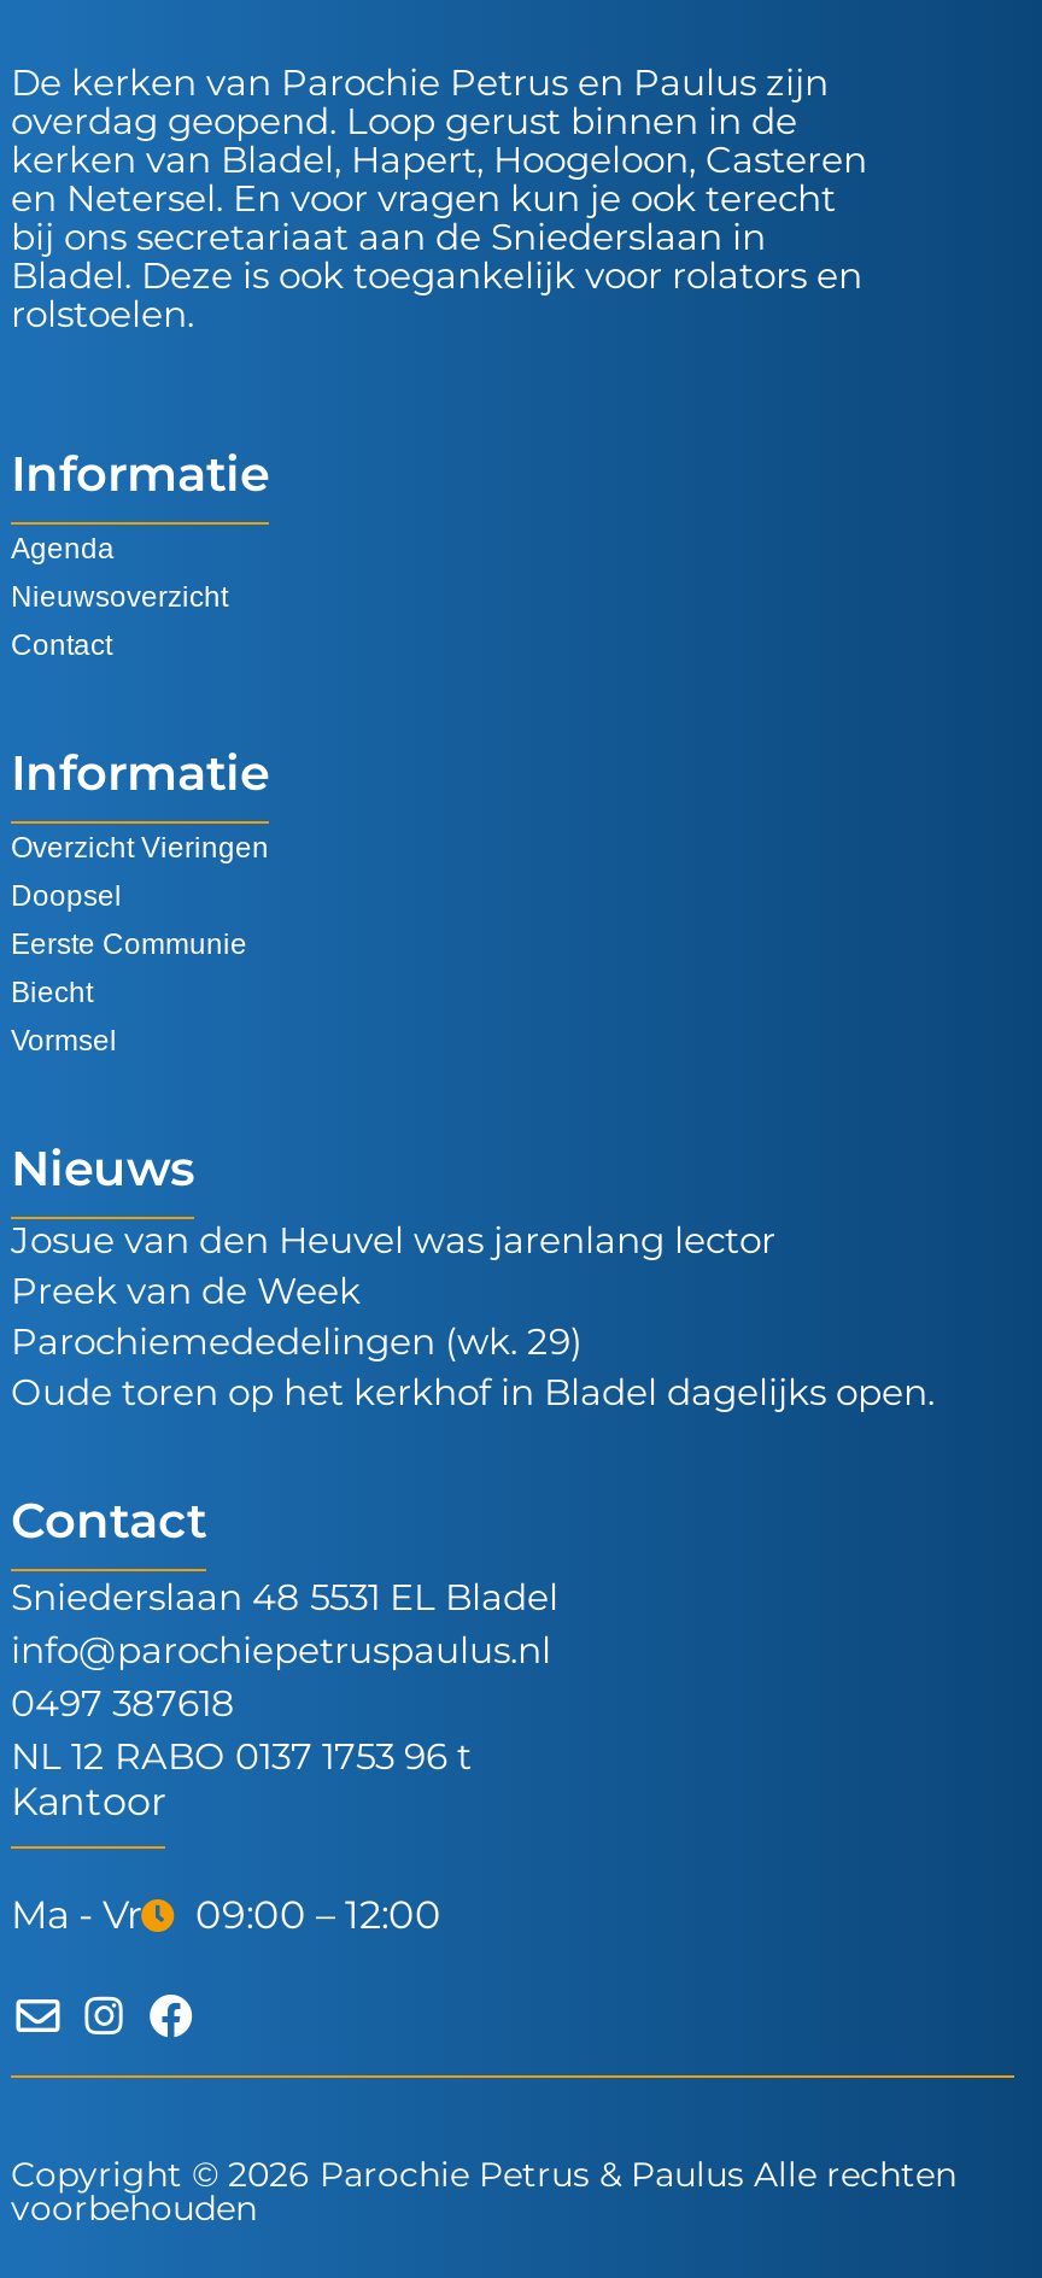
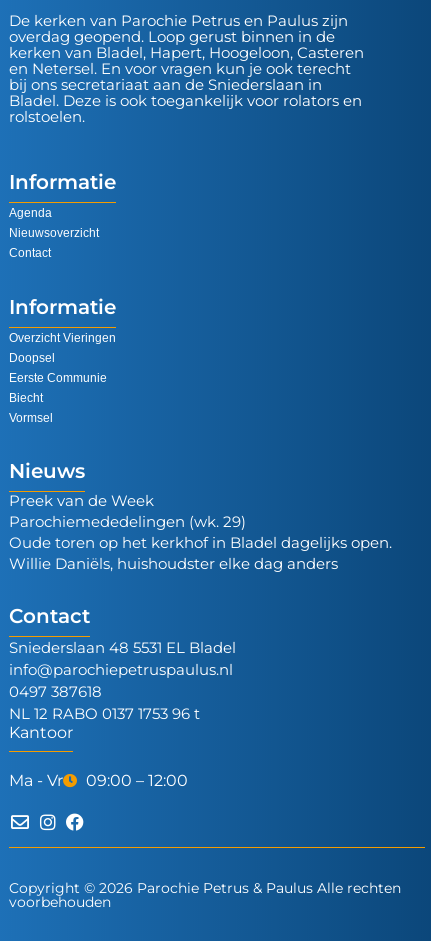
[11,1218,775,1263] Josue van den Heuvel was jarenlang lector -> none
moved [11,1268,935,1415] -> [9,491,392,552]: Preek van de Week | Parochiemededelingen (wk. 29) | Oude toren op het kerkhof in Bladel dagelijks open.
none -> [9,554,338,573] Willie Daniëls, huishoudster elke dag anders

